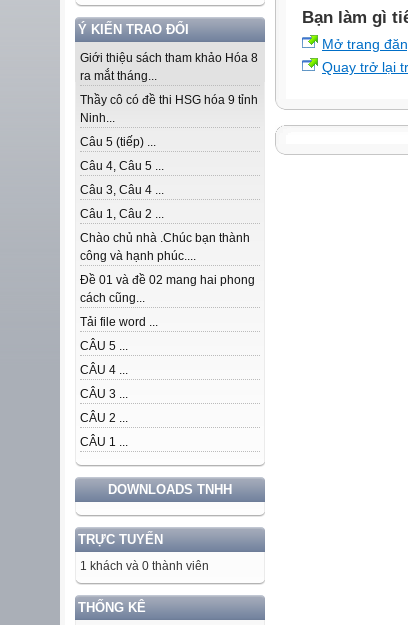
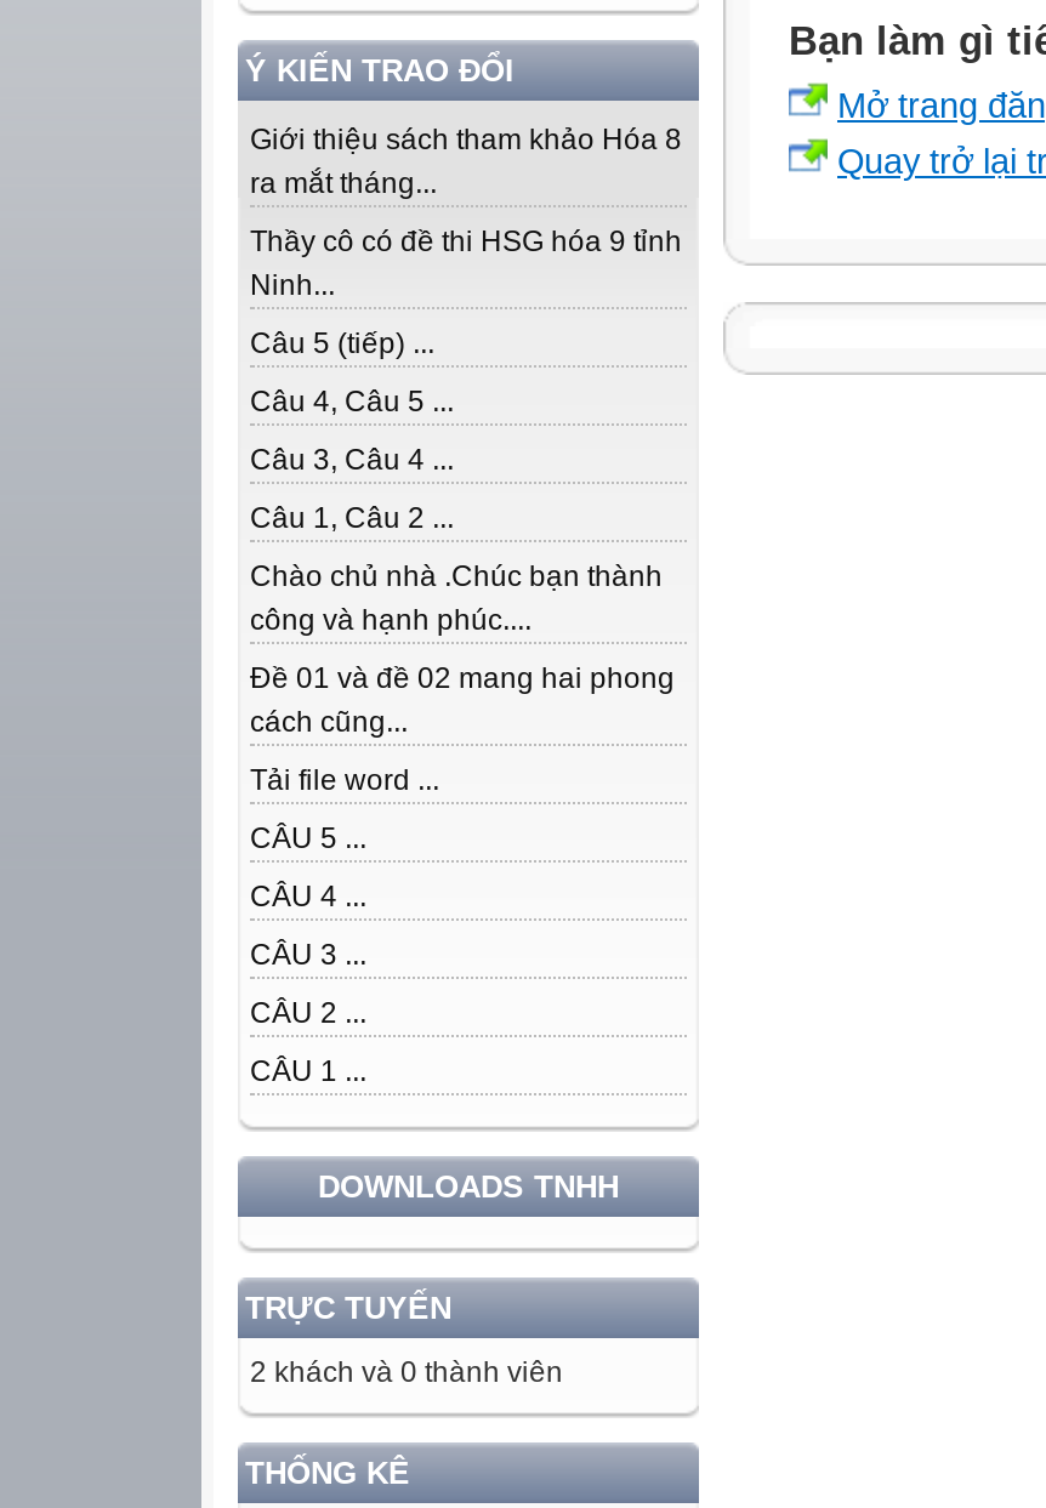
[80,559,209,573] 1 khách và 0 thành viên -> [250,1356,563,1390] 2 khách và 0 thành viên

